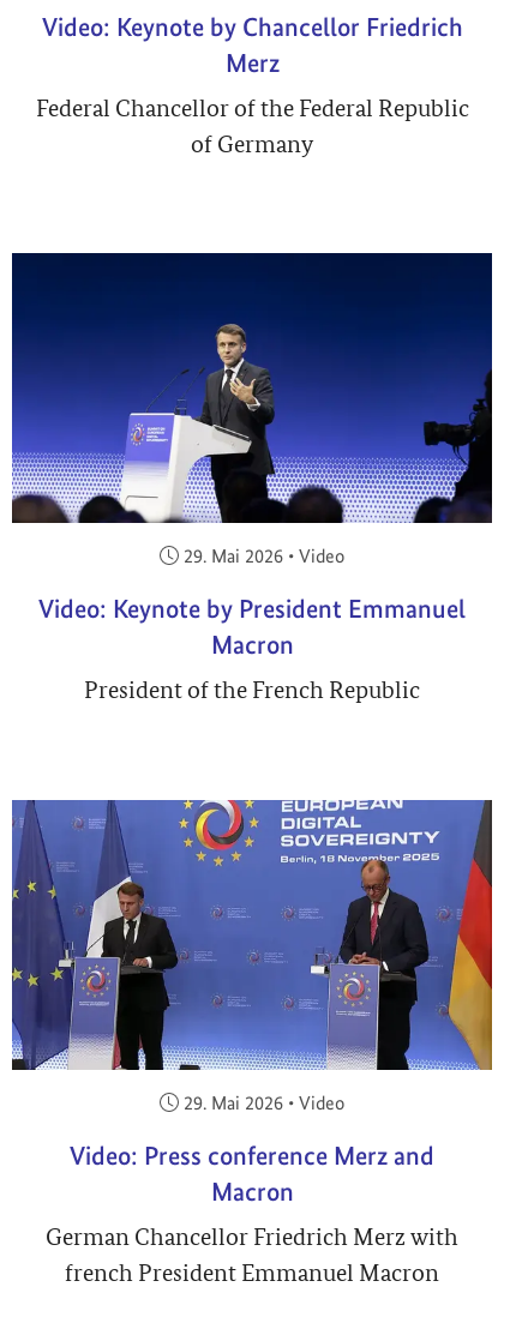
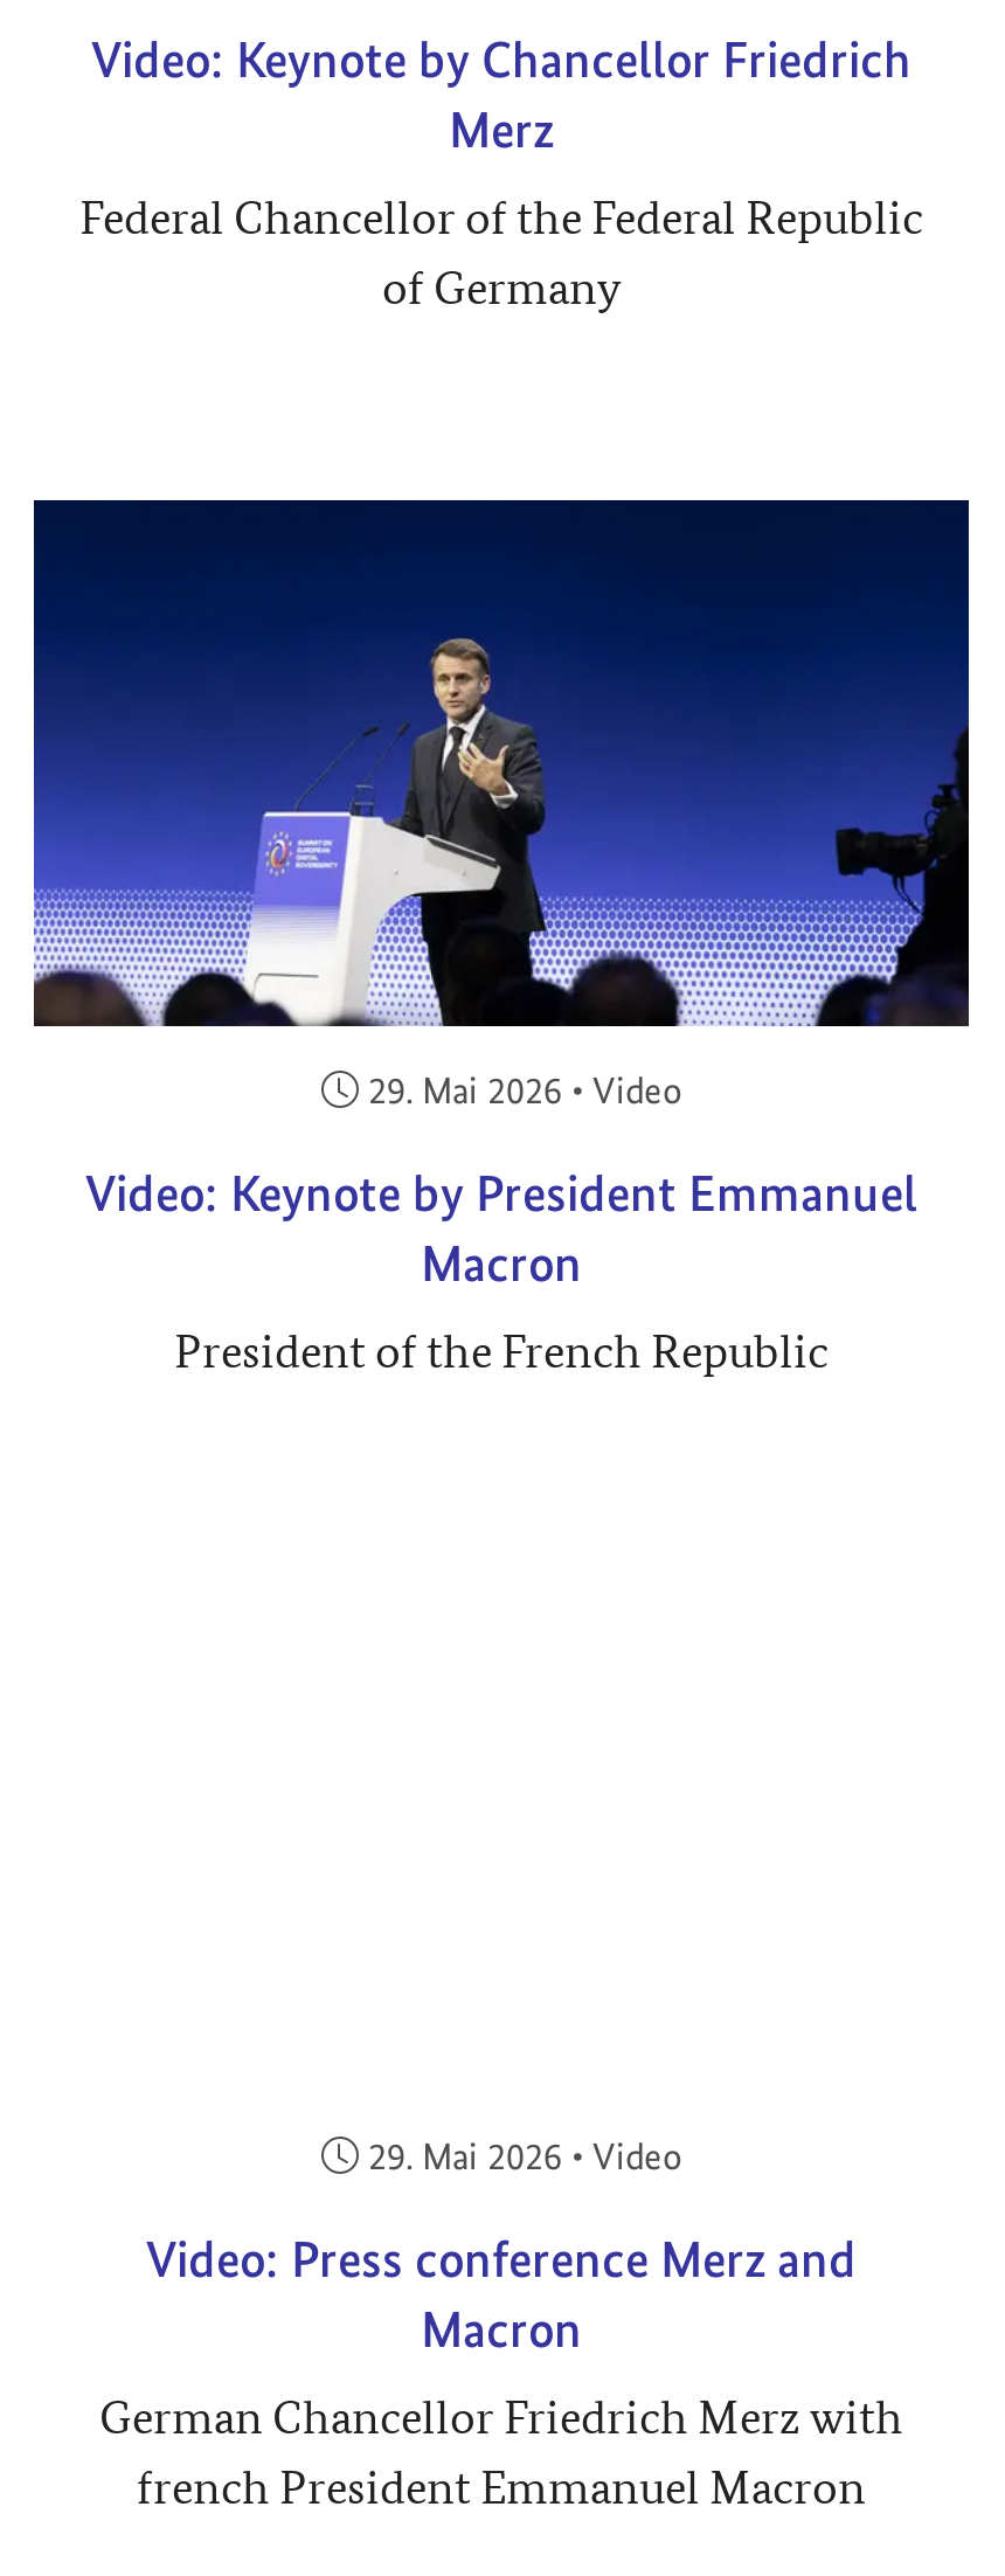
[11,799,493,1071] [image] -> none

